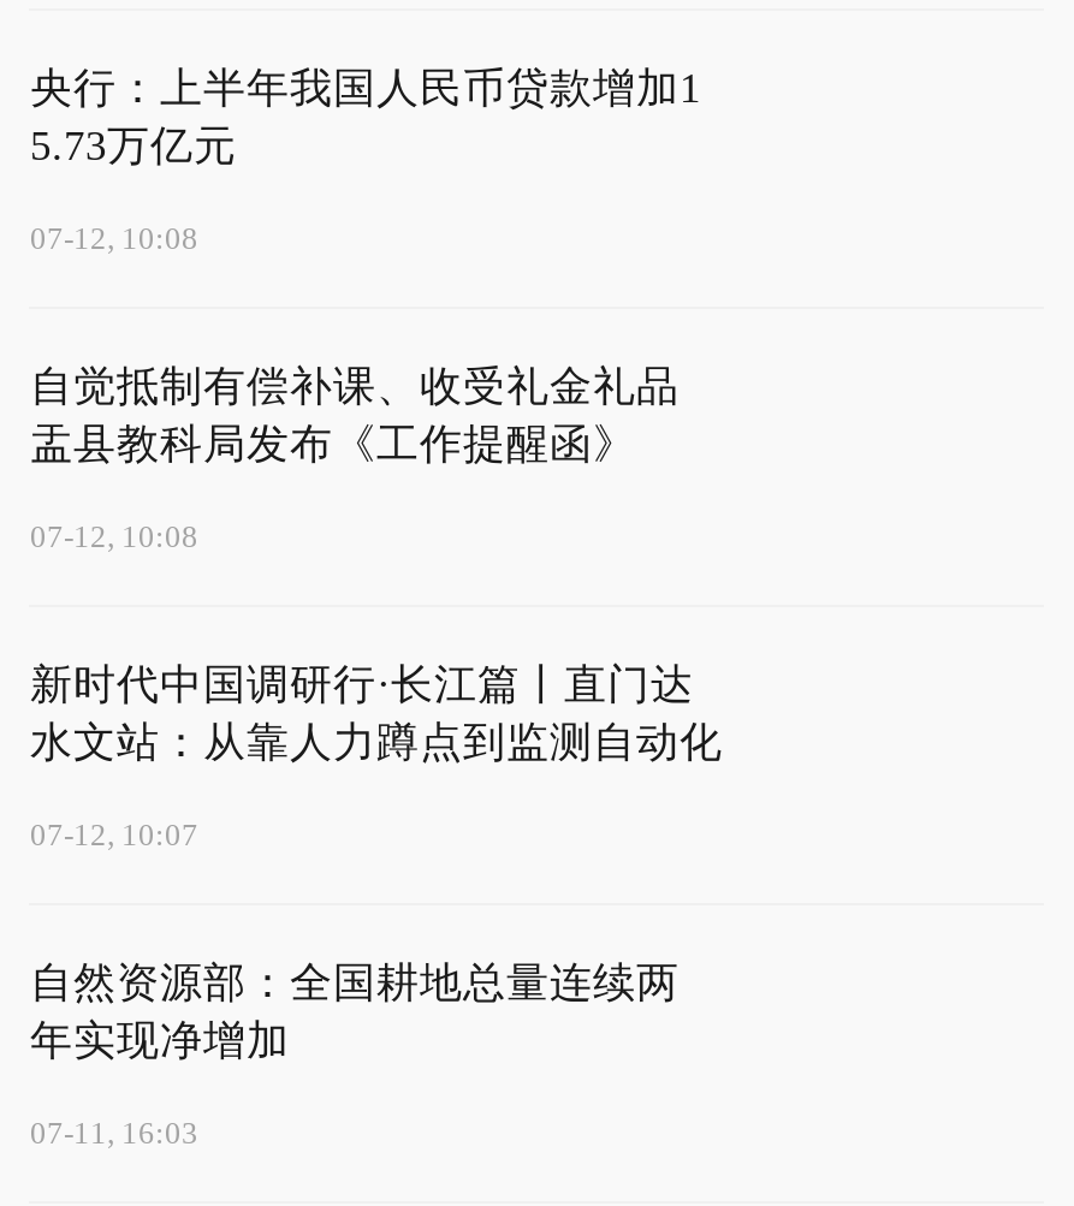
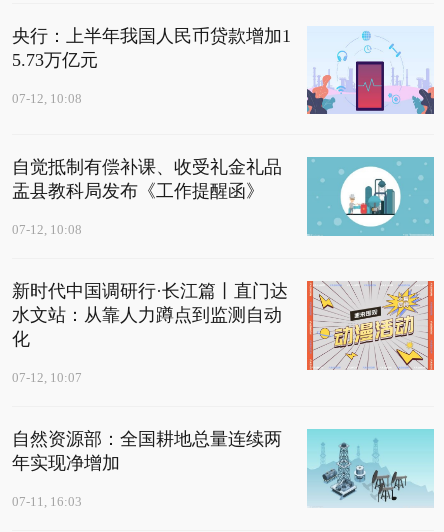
none -> [306,27,435,115] [image]
none -> [306,156,435,237] [image]
none -> [306,280,435,371] [image]
none -> [306,428,435,508] [image]

